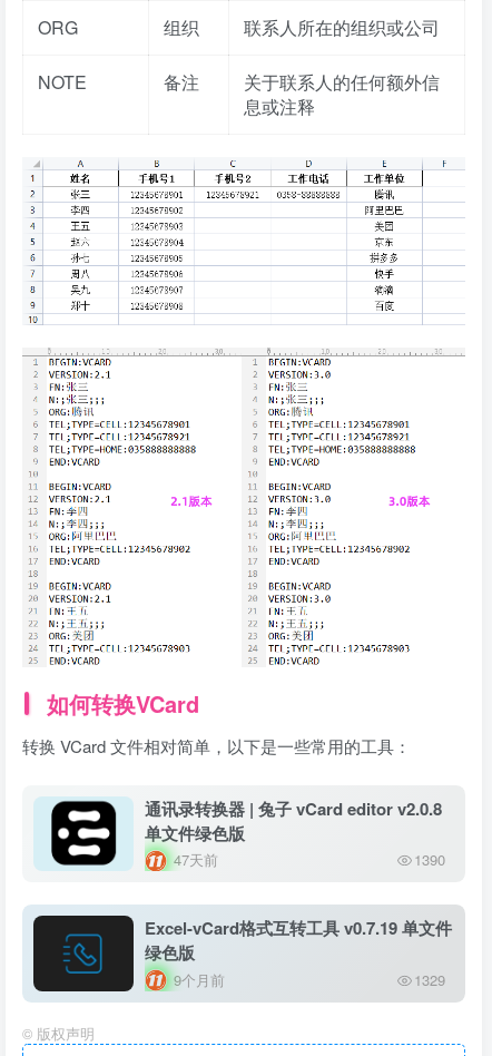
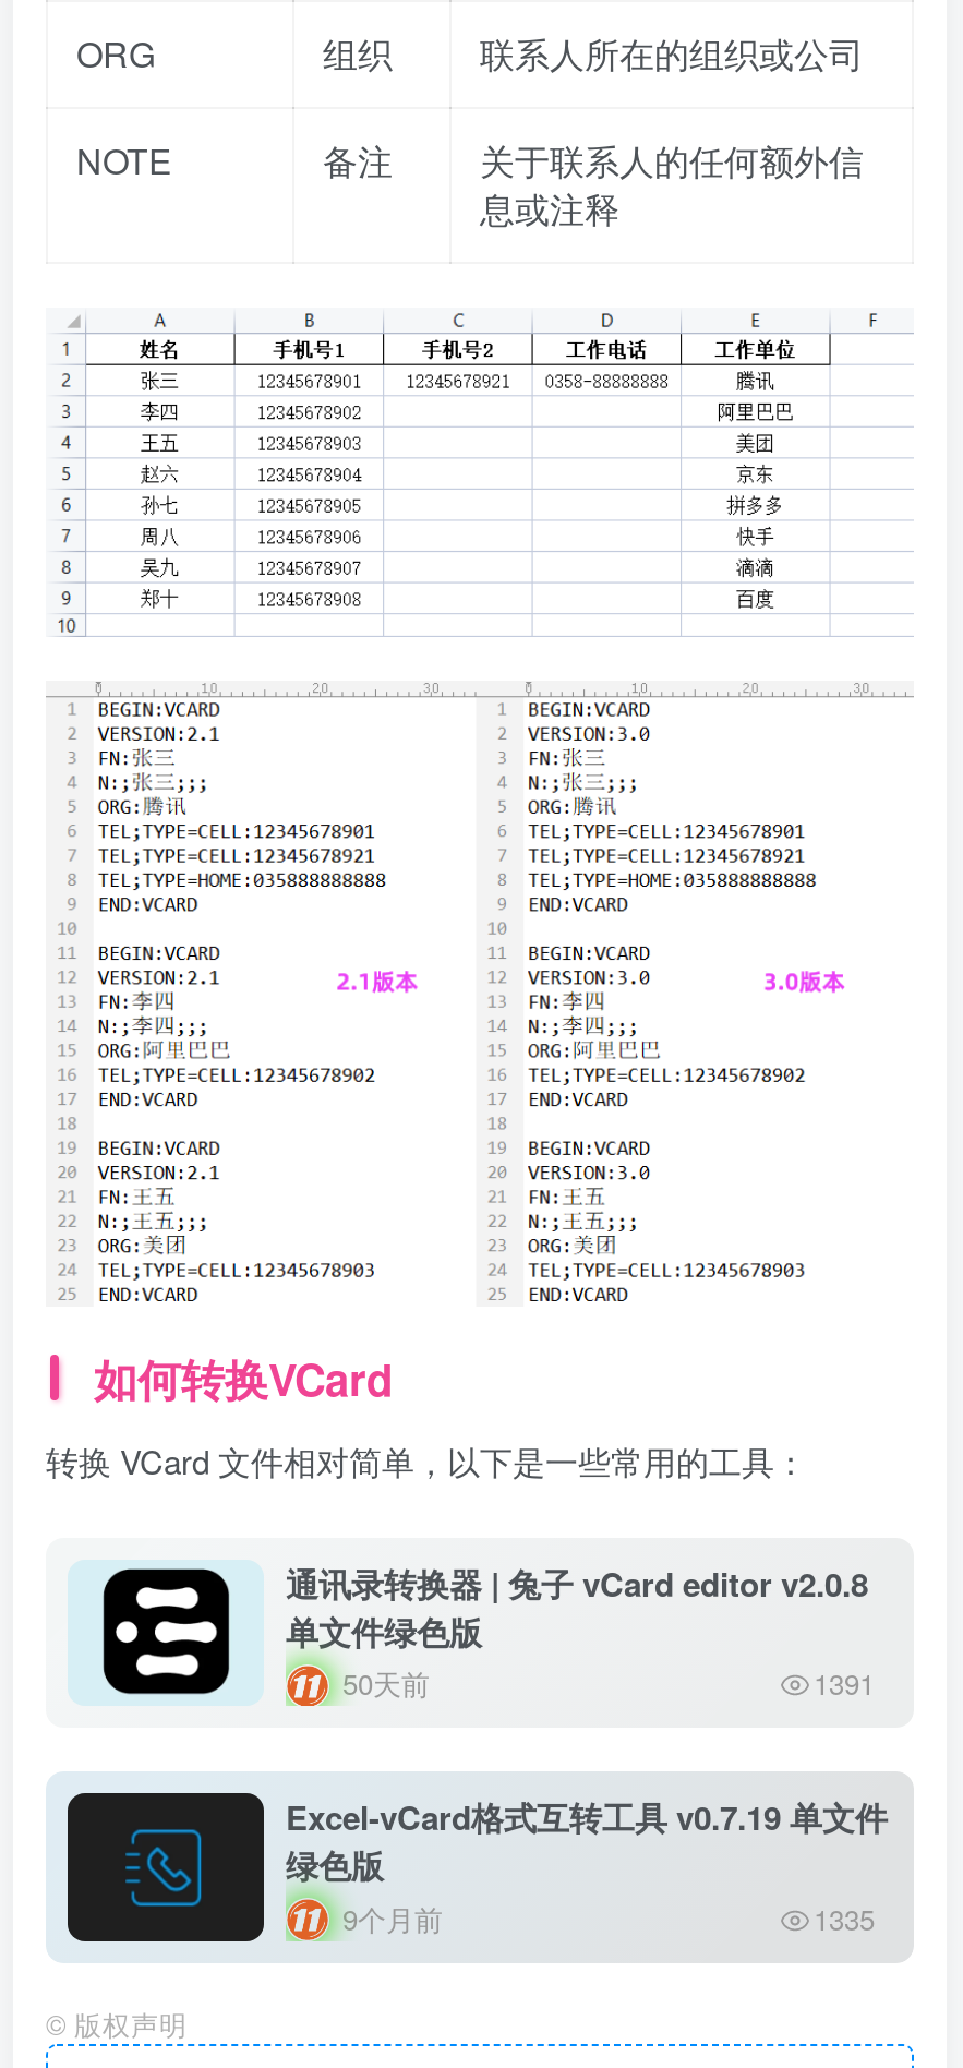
[174,849,218,870] 47天前 -> [342,1663,430,1704] 50天前
[414,849,445,870] 1390 -> [814,1663,875,1704] 1391
[414,969,445,990] 1329 -> [814,1897,875,1939] 1335

